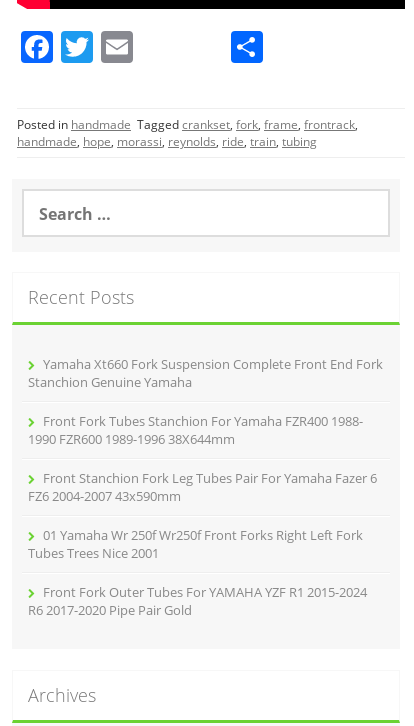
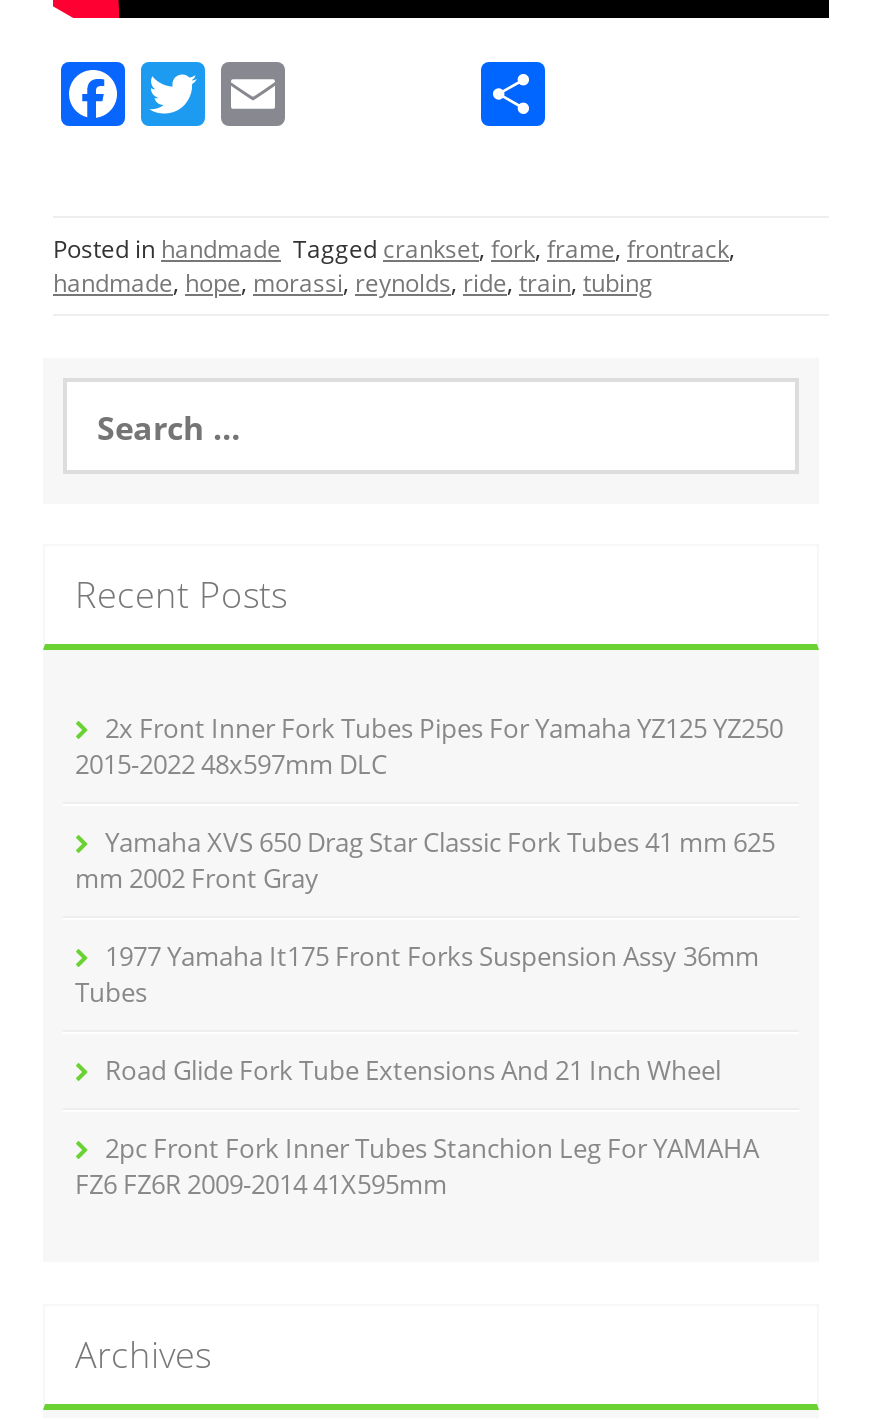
[28,355,383,391] Yamaha Xt660 Fork Suspension Complete Front End Fork | Stanchion Genuine Yamaha -> [75,710,783,782] 2x Front Inner Fork Tubes Pipes For Yamaha YZ125 YZ250 | 2015-2022 48x597mm DLC
[28,412,363,448] Front Fork Tubes Stanchion For Yamaha FZR400 1988- | 1990 FZR600 1989-1996 38X644mm -> [75,824,775,896] Yamaha XVS 650 Drag Star Classic Fork Tubes 41 mm 625 | mm 2002 Front Gray
[28,469,377,505] Front Stanchion Fork Leg Tubes Pair For Yamaha Fazer 6 | FZ6 2004-2007 43x590mm -> [75,938,759,1010] 1977 Yamaha It175 Front Forks Suspension Assy 36mm | Tubes
[28,526,363,562] 01 Yamaha Wr 250f Wr250f Front Forks Right Left Fork | Tubes Trees Nice 2001 -> [105,1052,721,1088] Road Glide Fork Tube Extensions And 21 Inch Wheel
[28,583,367,619] Front Fork Outer Tubes For YAMAHA YZF R1 2015-2024 | R6 2017-2020 Pipe Pair Gold -> [75,1130,759,1202] 2pc Front Fork Inner Tubes Stanchion Leg For YAMAHA | FZ6 FZ6R 2009-2014 41X595mm

